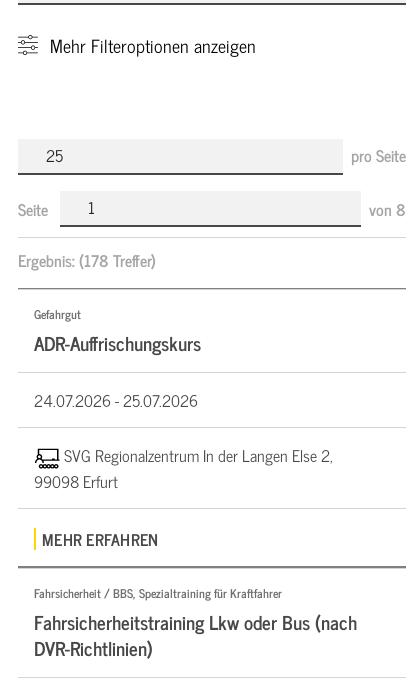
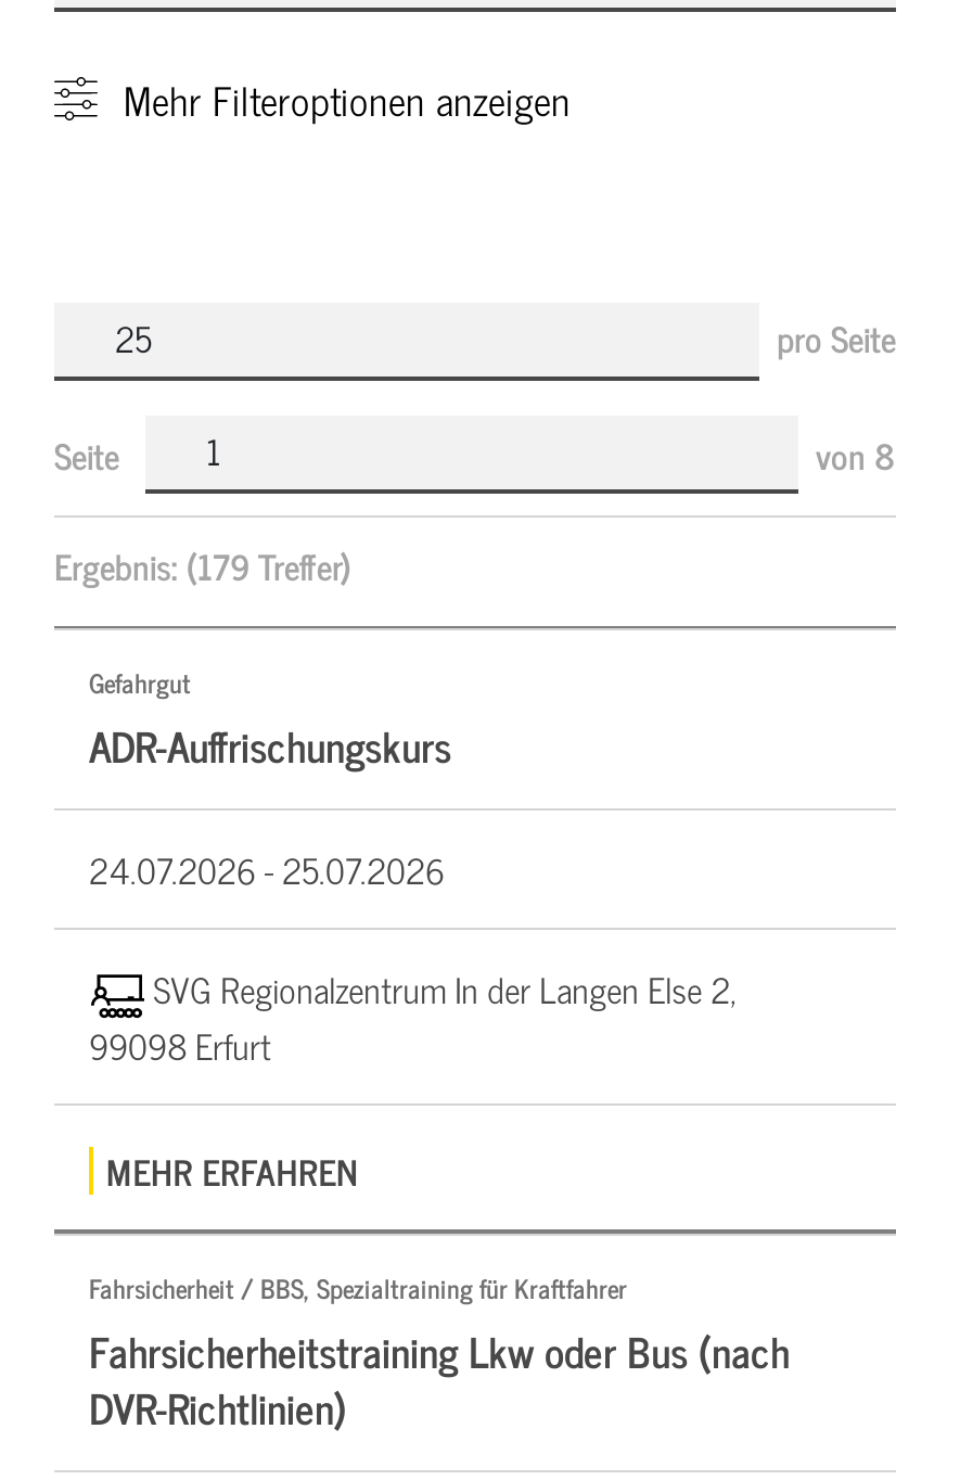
[18,247,156,273] Ergebnis: (178 Treffer) -> [54,536,351,593] Ergebnis: (179 Treffer)

